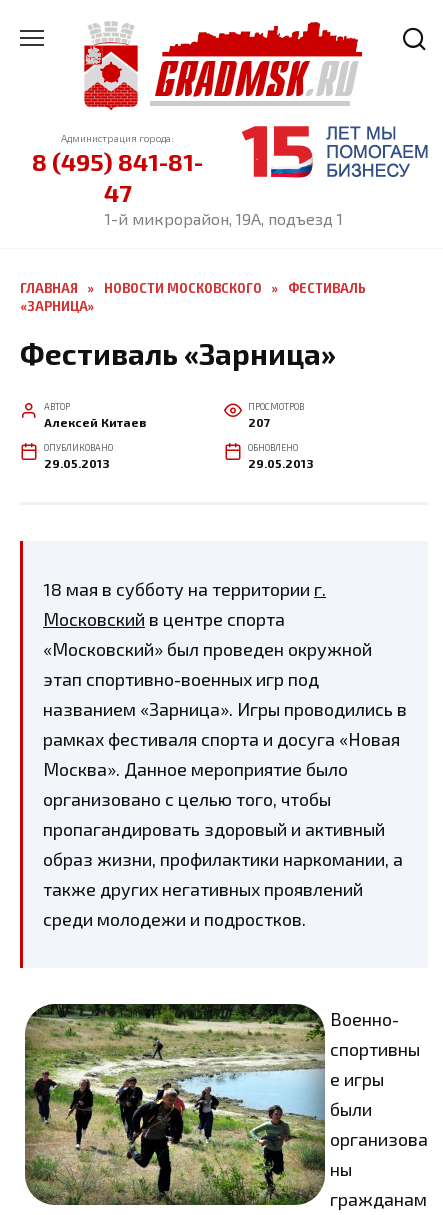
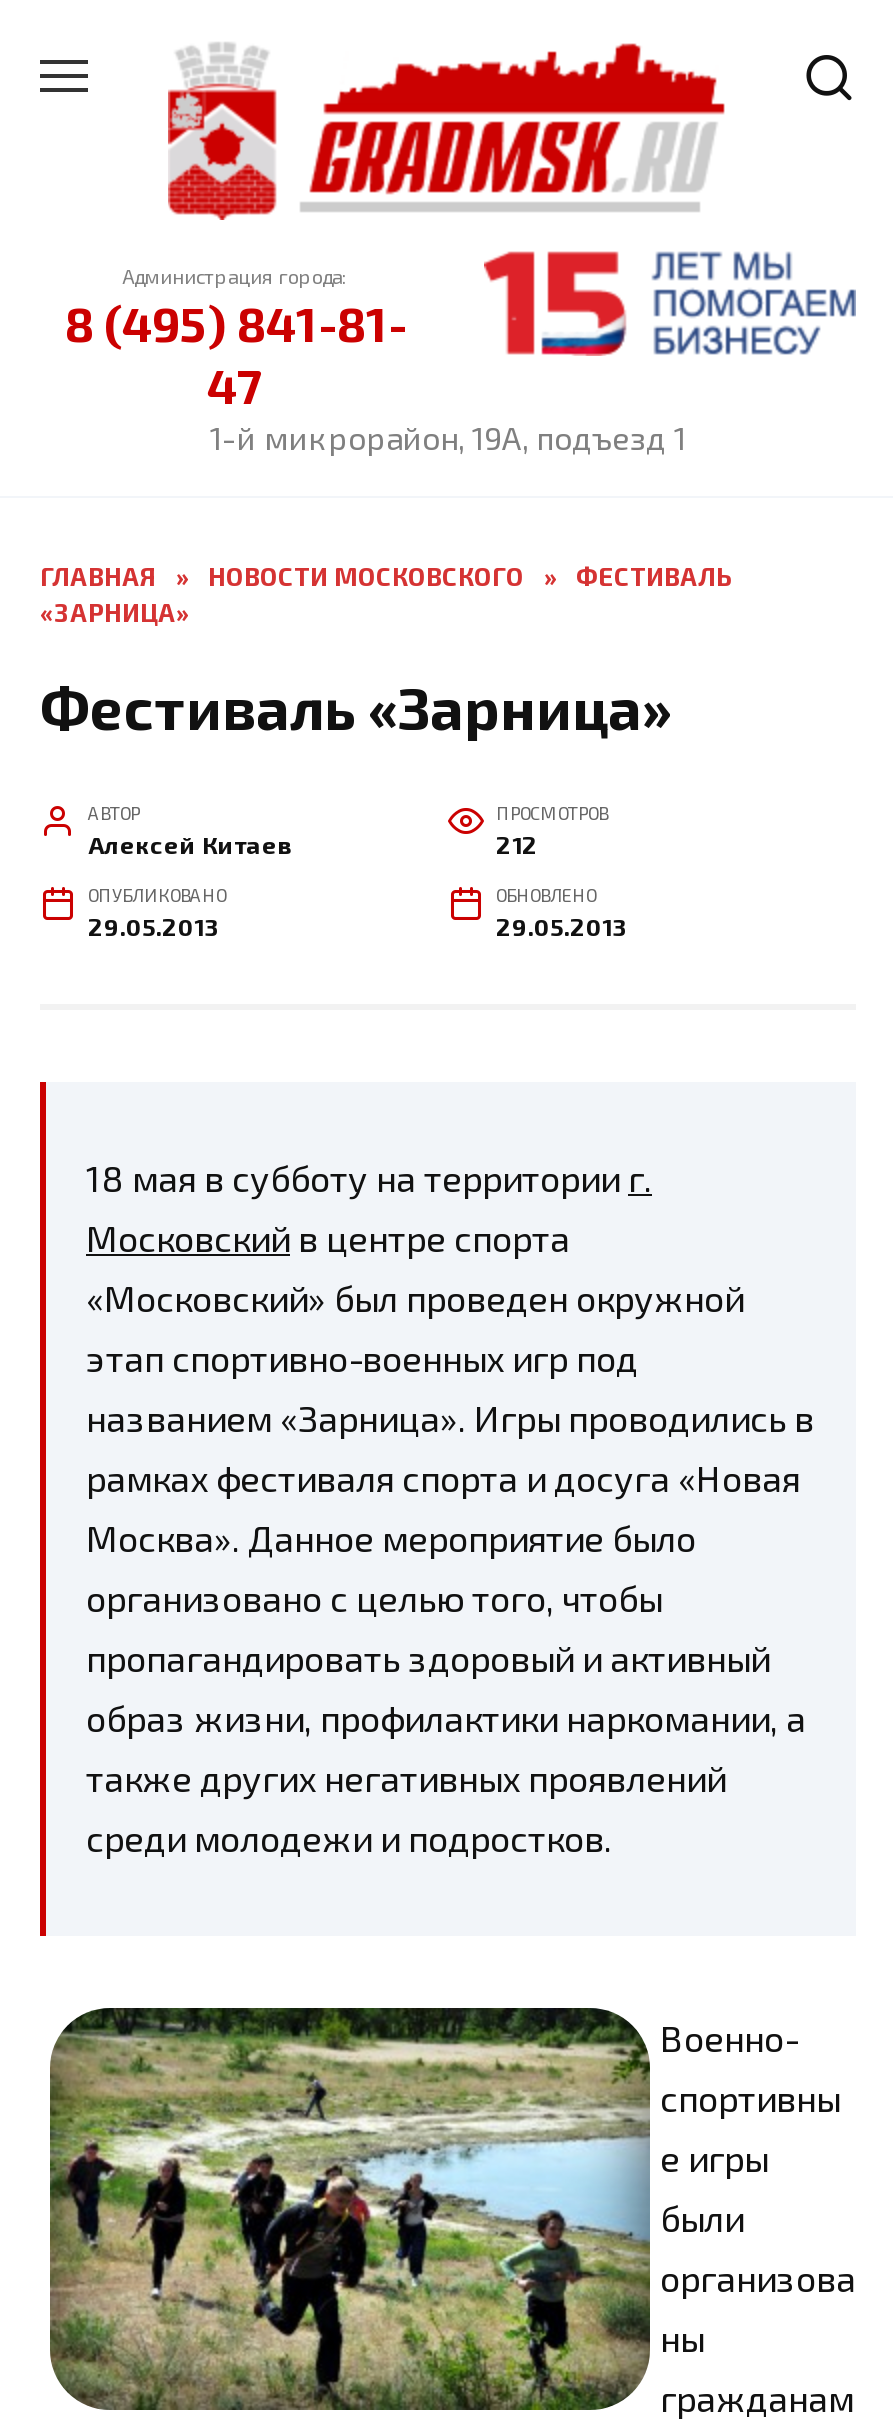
[248,415,270,429] 207 -> [496,829,538,857] 212

